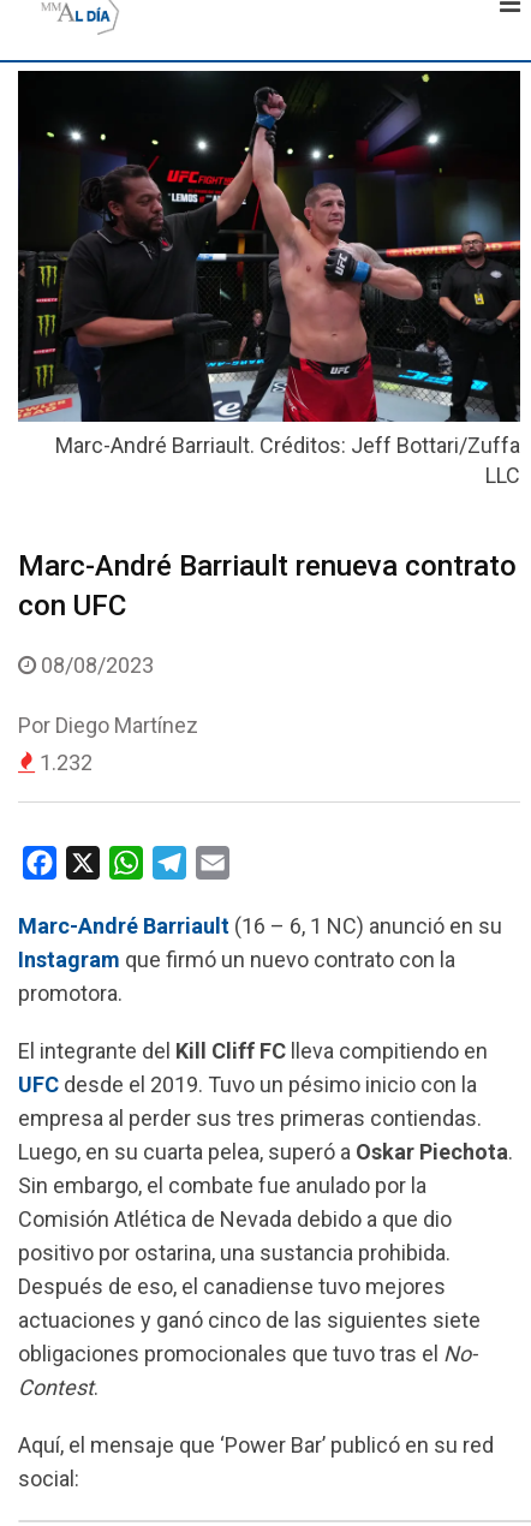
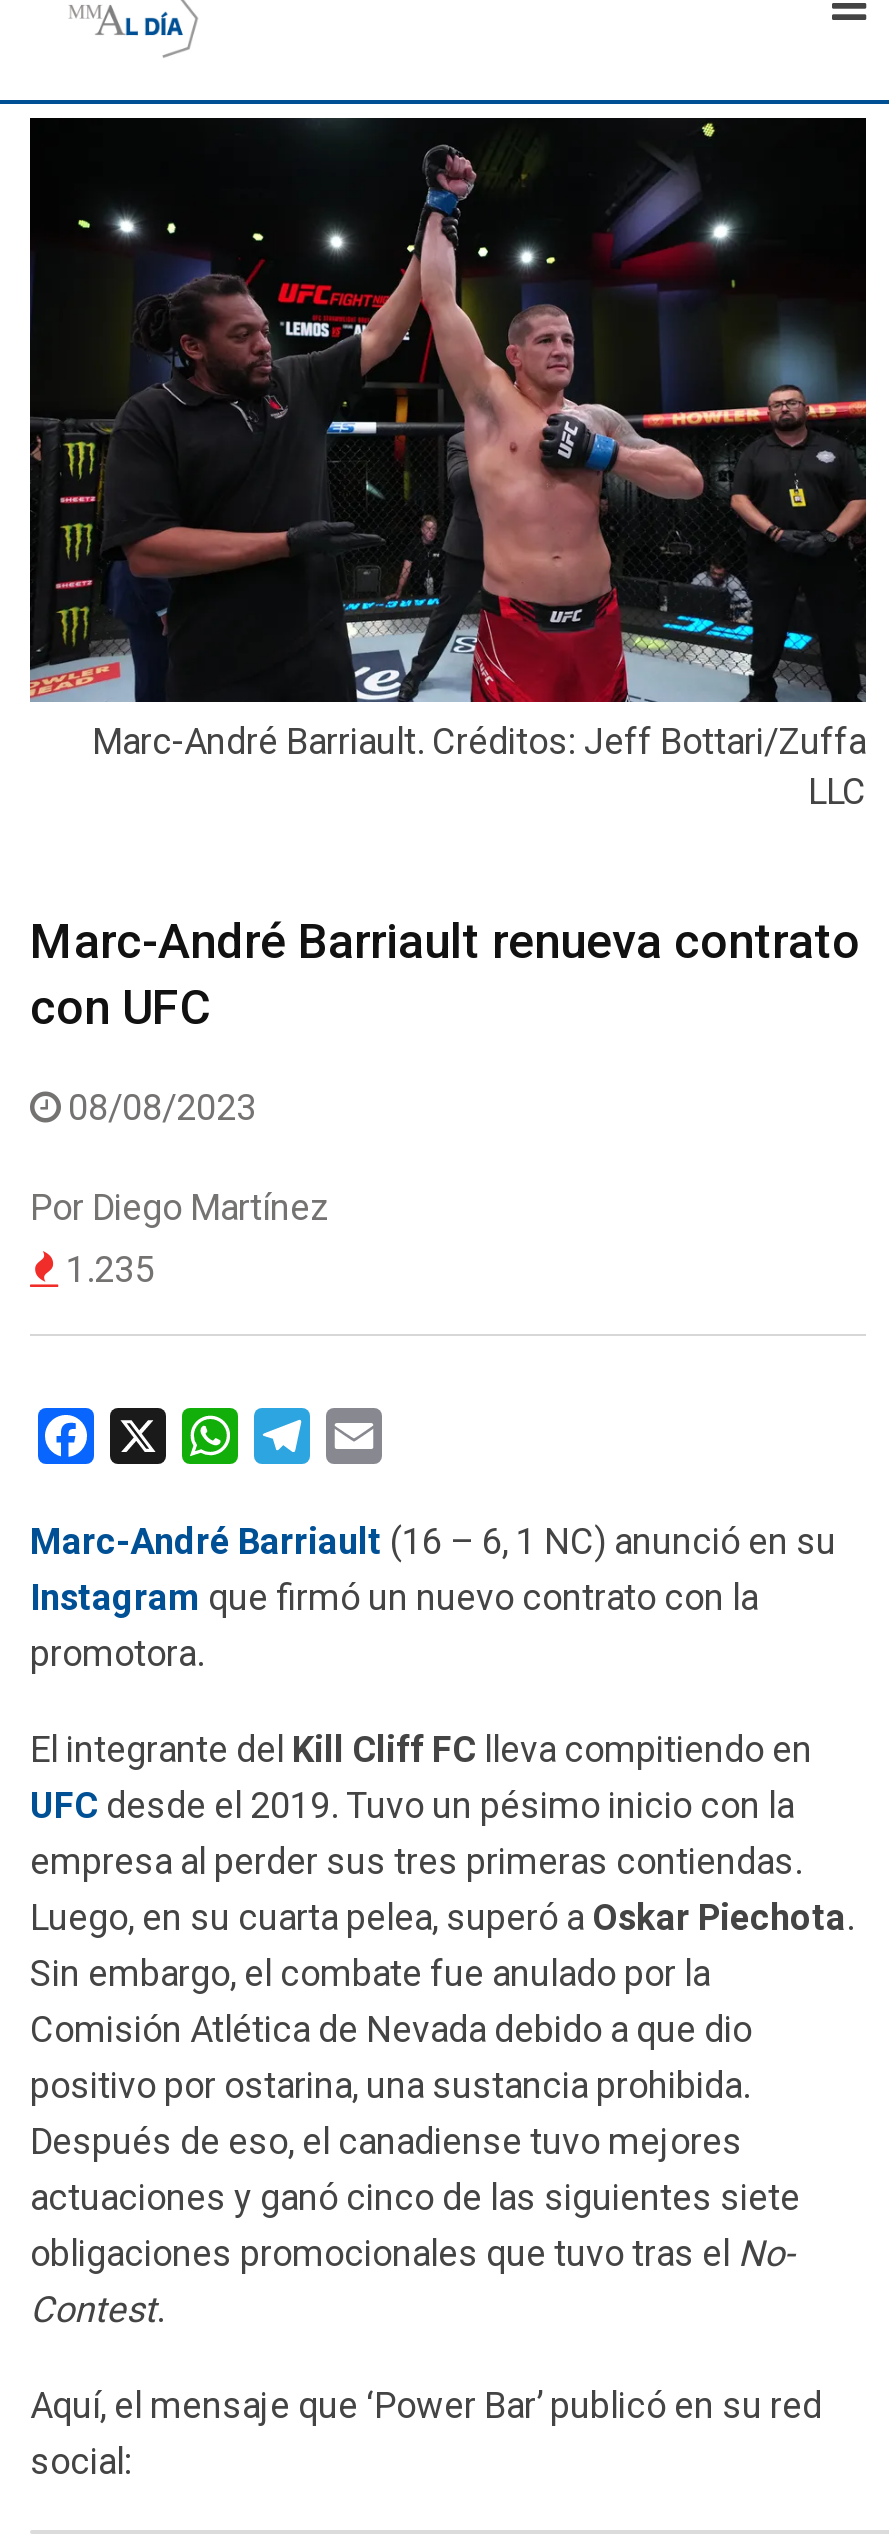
[35,749,93,775] 1.232 -> [58,1247,154,1289] 1.235

